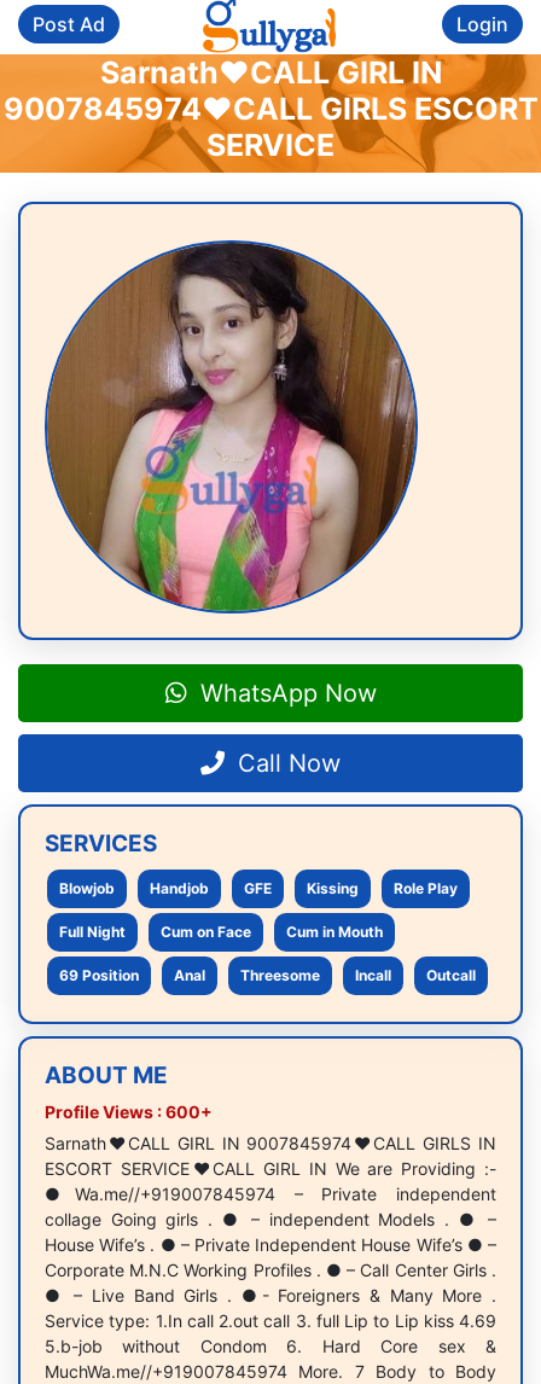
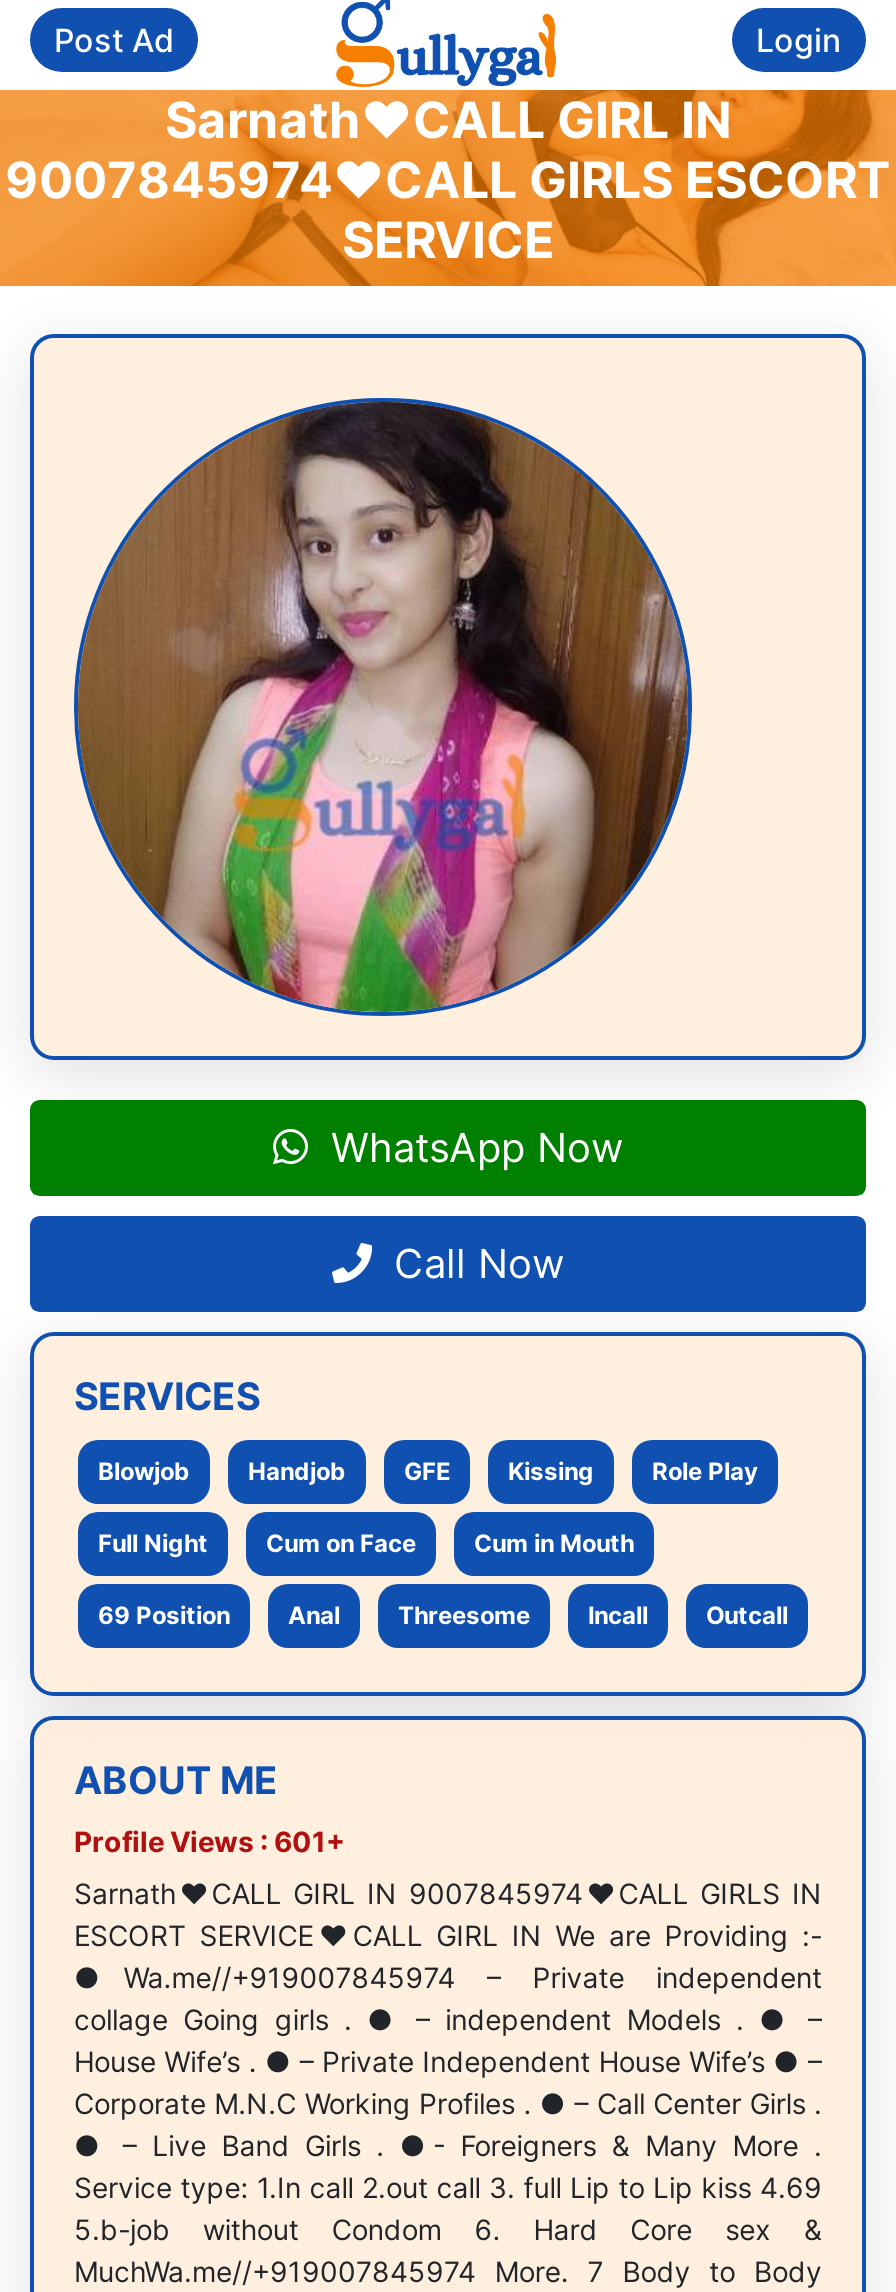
[45,1101,213,1122] Profile Views : 600+ -> [74,1824,346,1858] Profile Views : 601+

